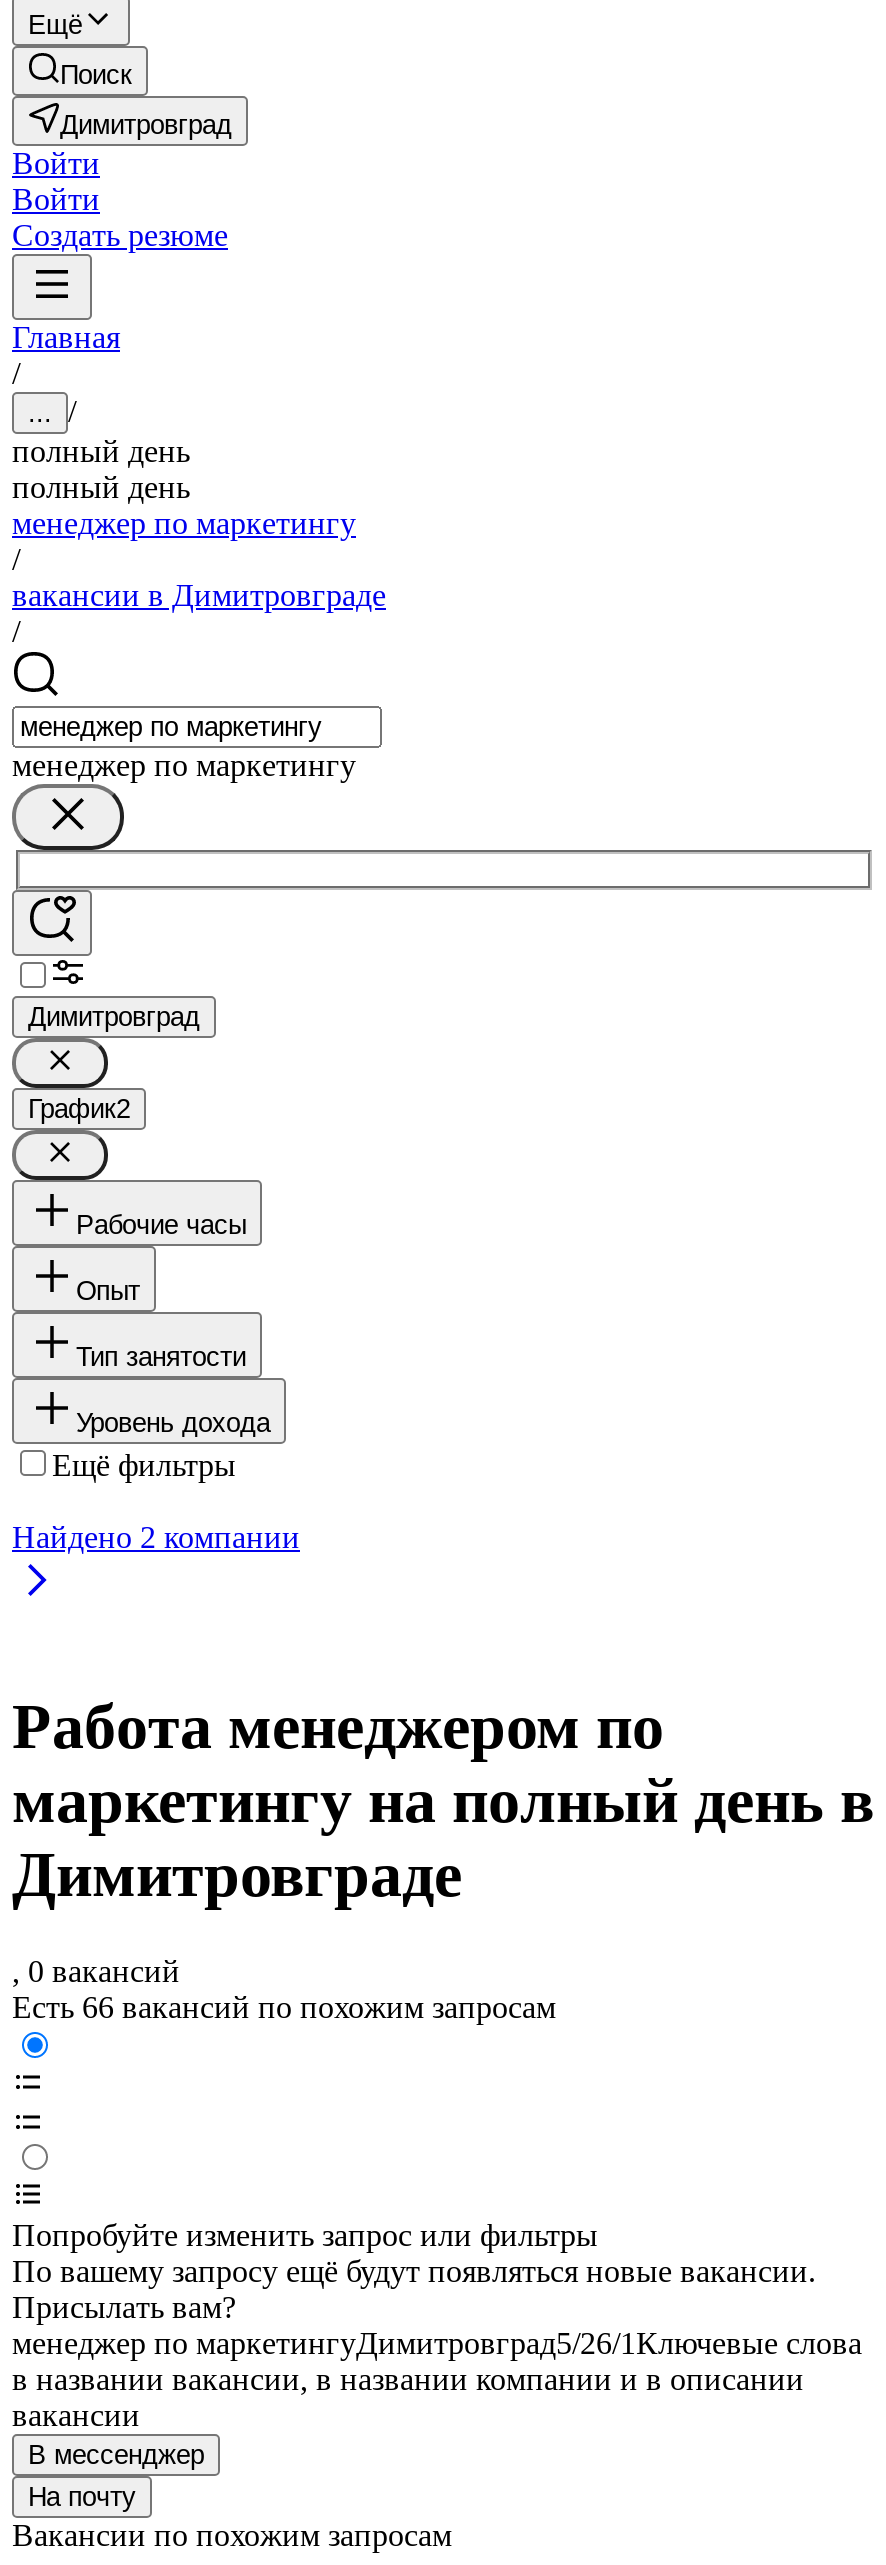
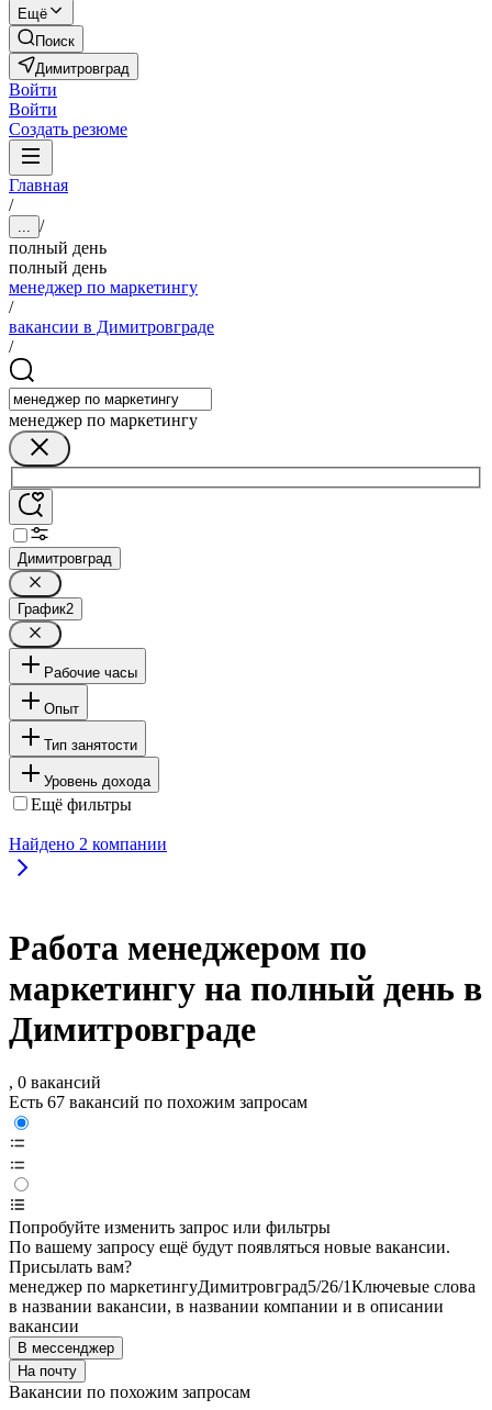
[12,1991,556,2025] Есть 66 вакансий по похожим запросам -> [9,1093,307,1112] Есть 67 вакансий по похожим запросам

